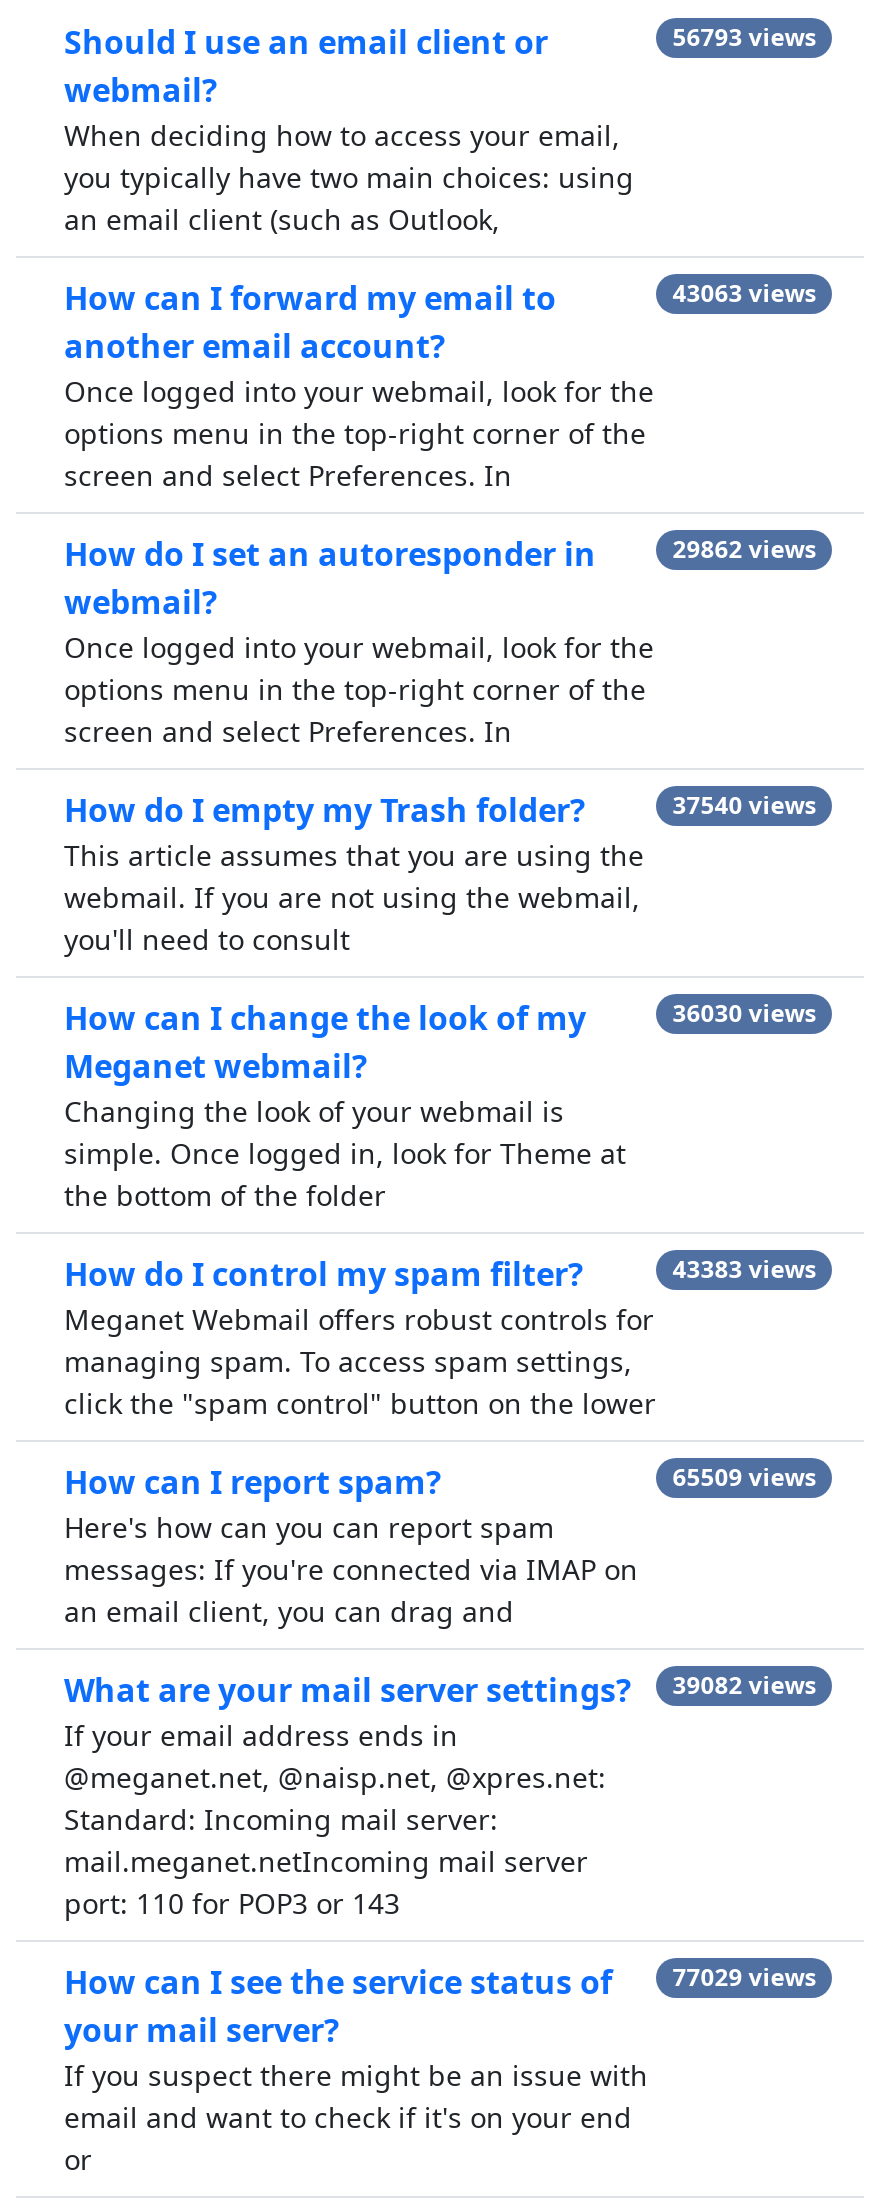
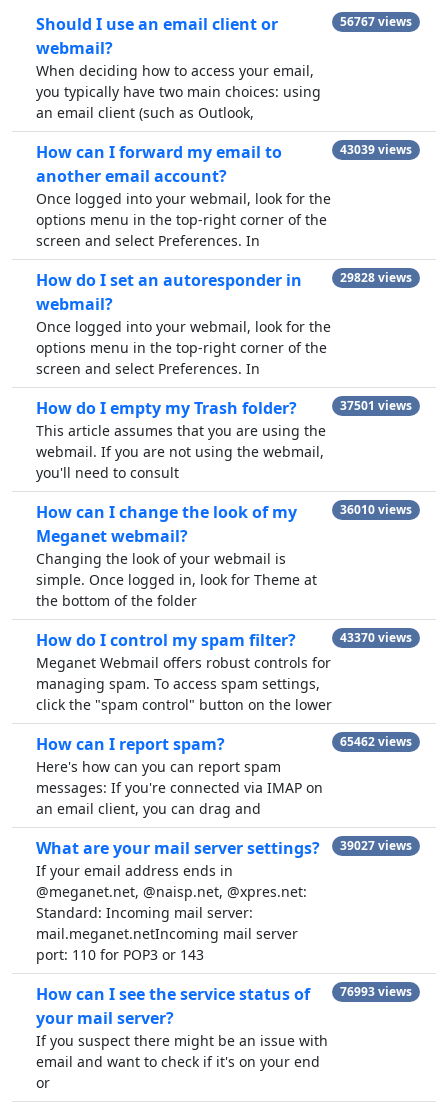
[672,20,816,54] 56793 views -> [340,13,412,30] 56767 views
[672,276,816,310] 43063 views -> [340,141,412,158] 43039 views
[672,532,816,566] 29862 views -> [340,269,412,286] 29828 views
[672,788,816,822] 37540 views -> [340,397,412,414] 37501 views
[672,996,816,1030] 36030 views -> [340,501,412,518] 36010 views
[672,1252,816,1286] 43383 views -> [340,629,412,646] 43370 views
[672,1460,816,1494] 65509 views -> [340,733,412,750] 65462 views
[64,1668,816,1712] What are your mail server settings? 39082 views -> [36,837,412,859] What are your mail server settings? 39027 views
[64,1960,816,2004] How can I see the service status of 77029 views -> [36,983,412,1005] How can I see the service status of 76993 views

